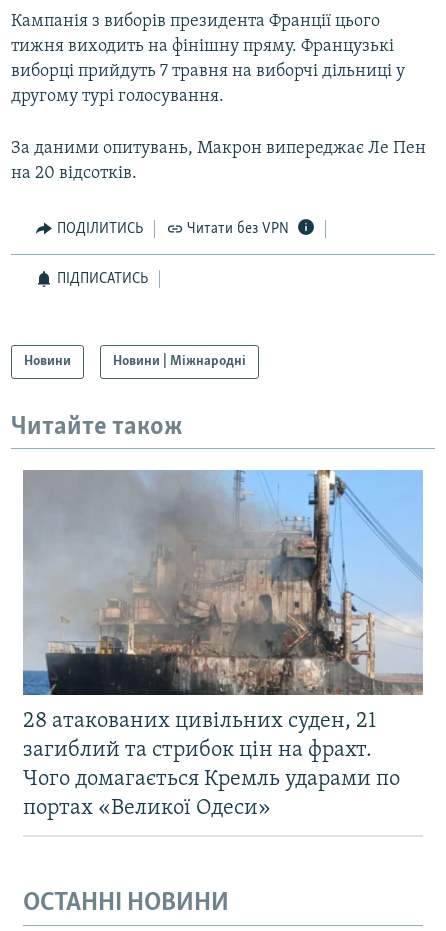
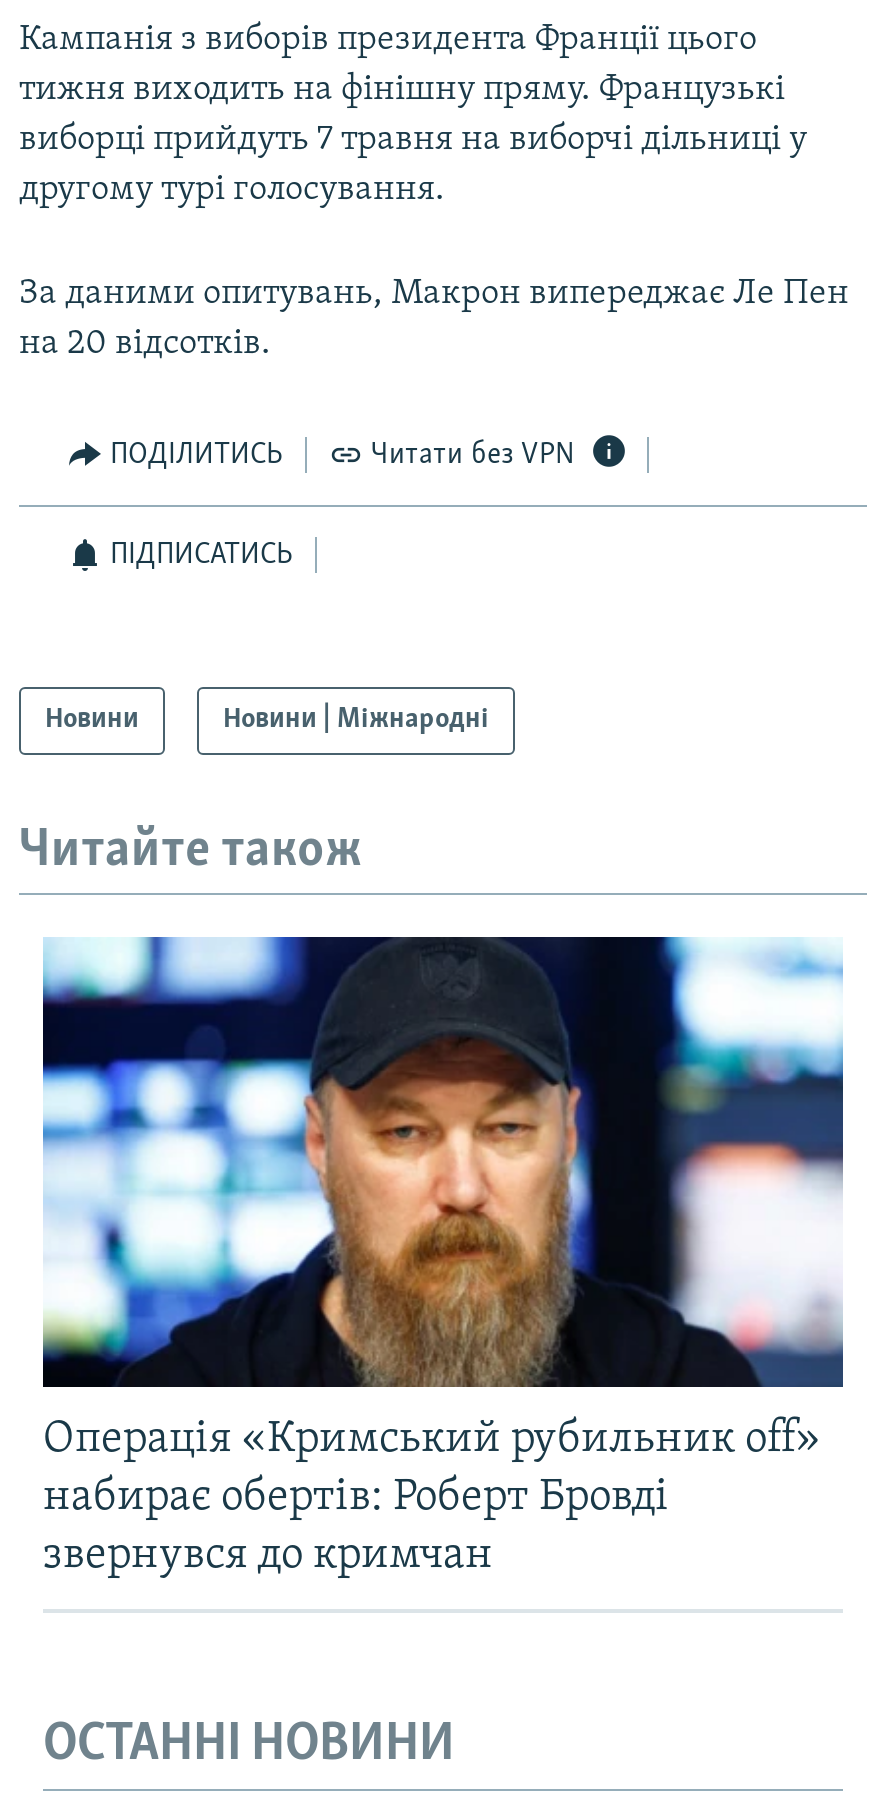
[22,469,423,820] [image] | 28 атакованих цивільних суден, 21 | загиблий та стрибок цін на фрахт. | Чого домагається Кремль ударами по | портах «Великої Одеси» -> [43,935,845,1580] [image] | Операція «Кримський рубильник off» | набирає обертів: Роберт Бровді | звернувся до кримчан

